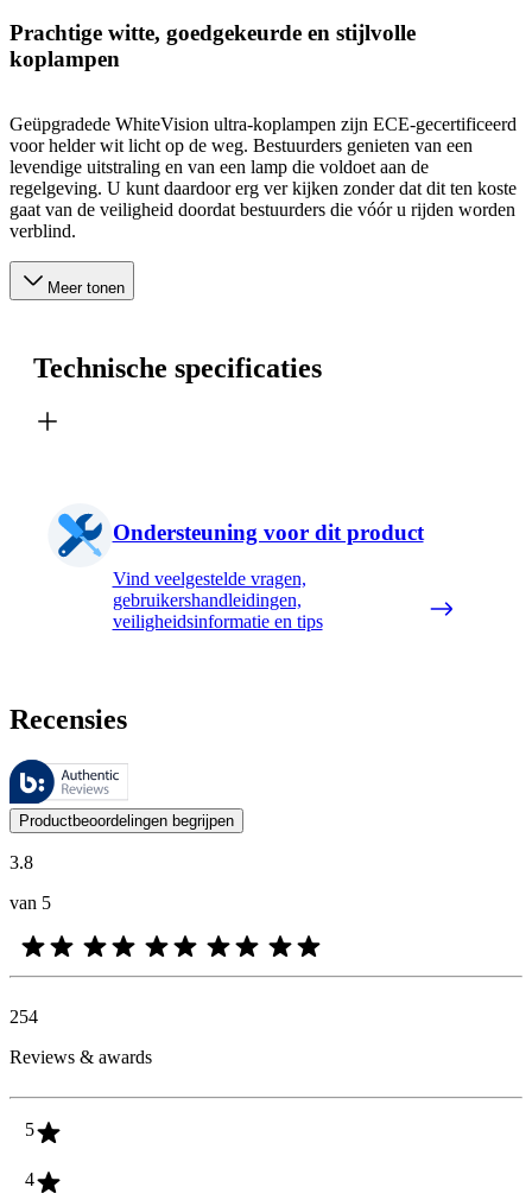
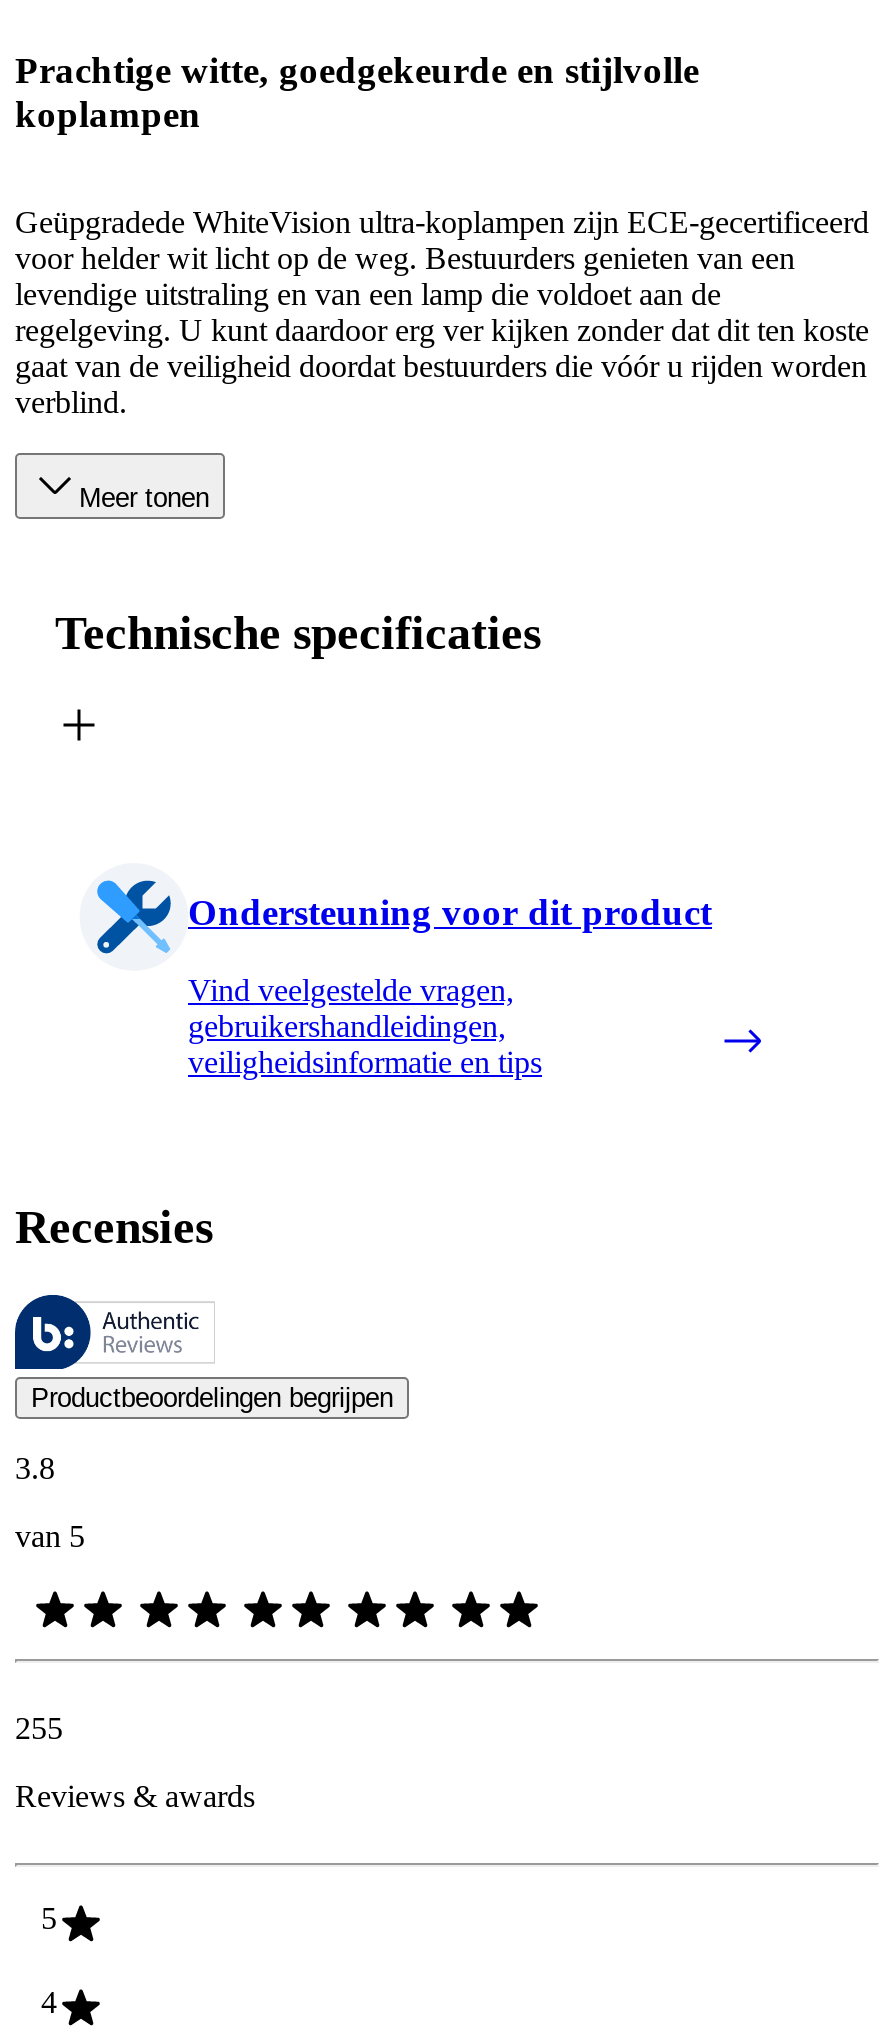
[9,1006,38,1026] 254 -> [15,1710,63,1744] 255

